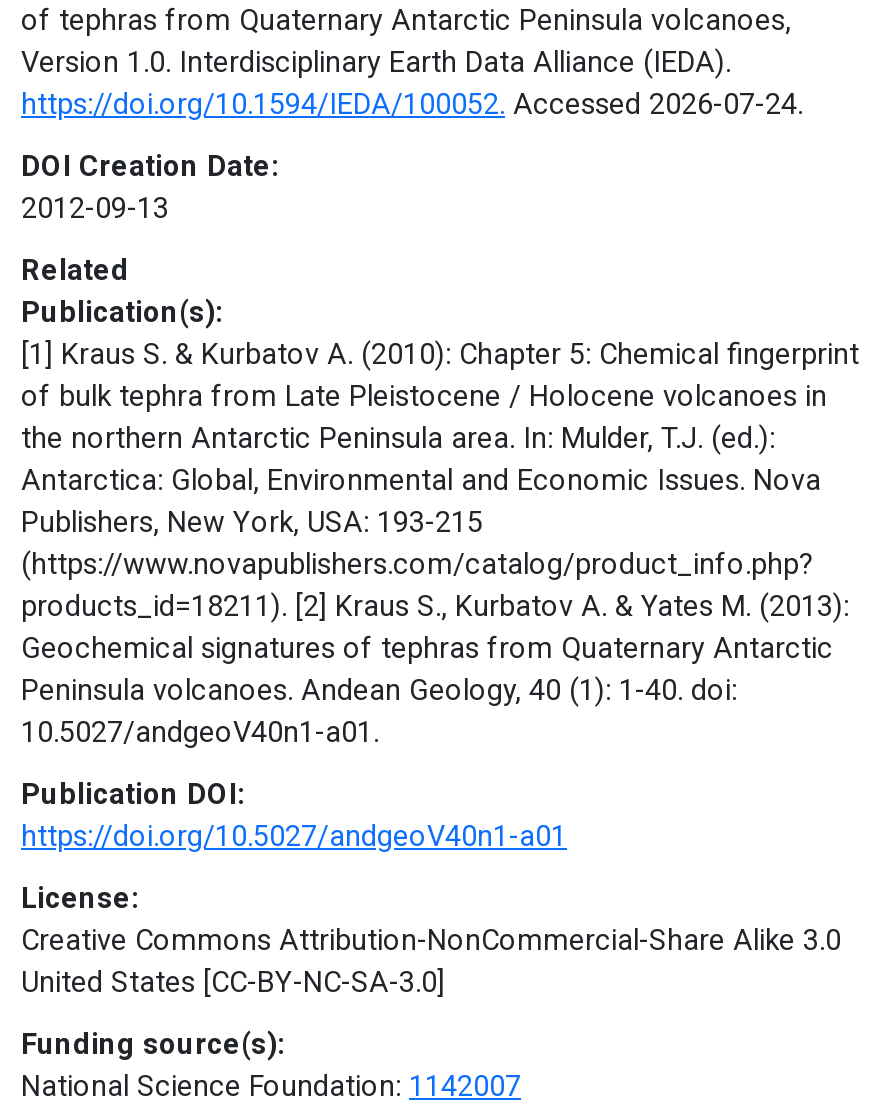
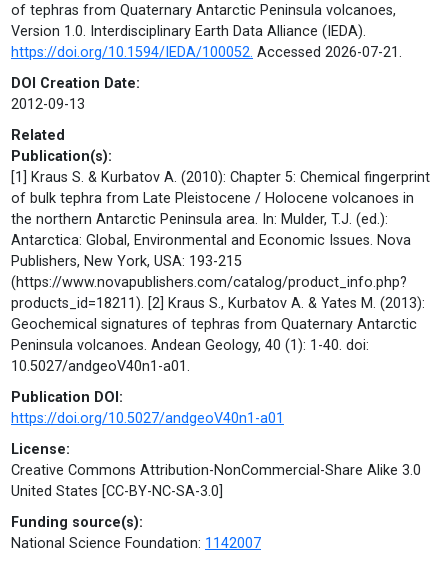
[21,88,803,122] https://doi.org/10.1594/IEDA/100052. Accessed 2026-07-24. -> [11,44,402,61] https://doi.org/10.1594/IEDA/100052. Accessed 2026-07-21.

